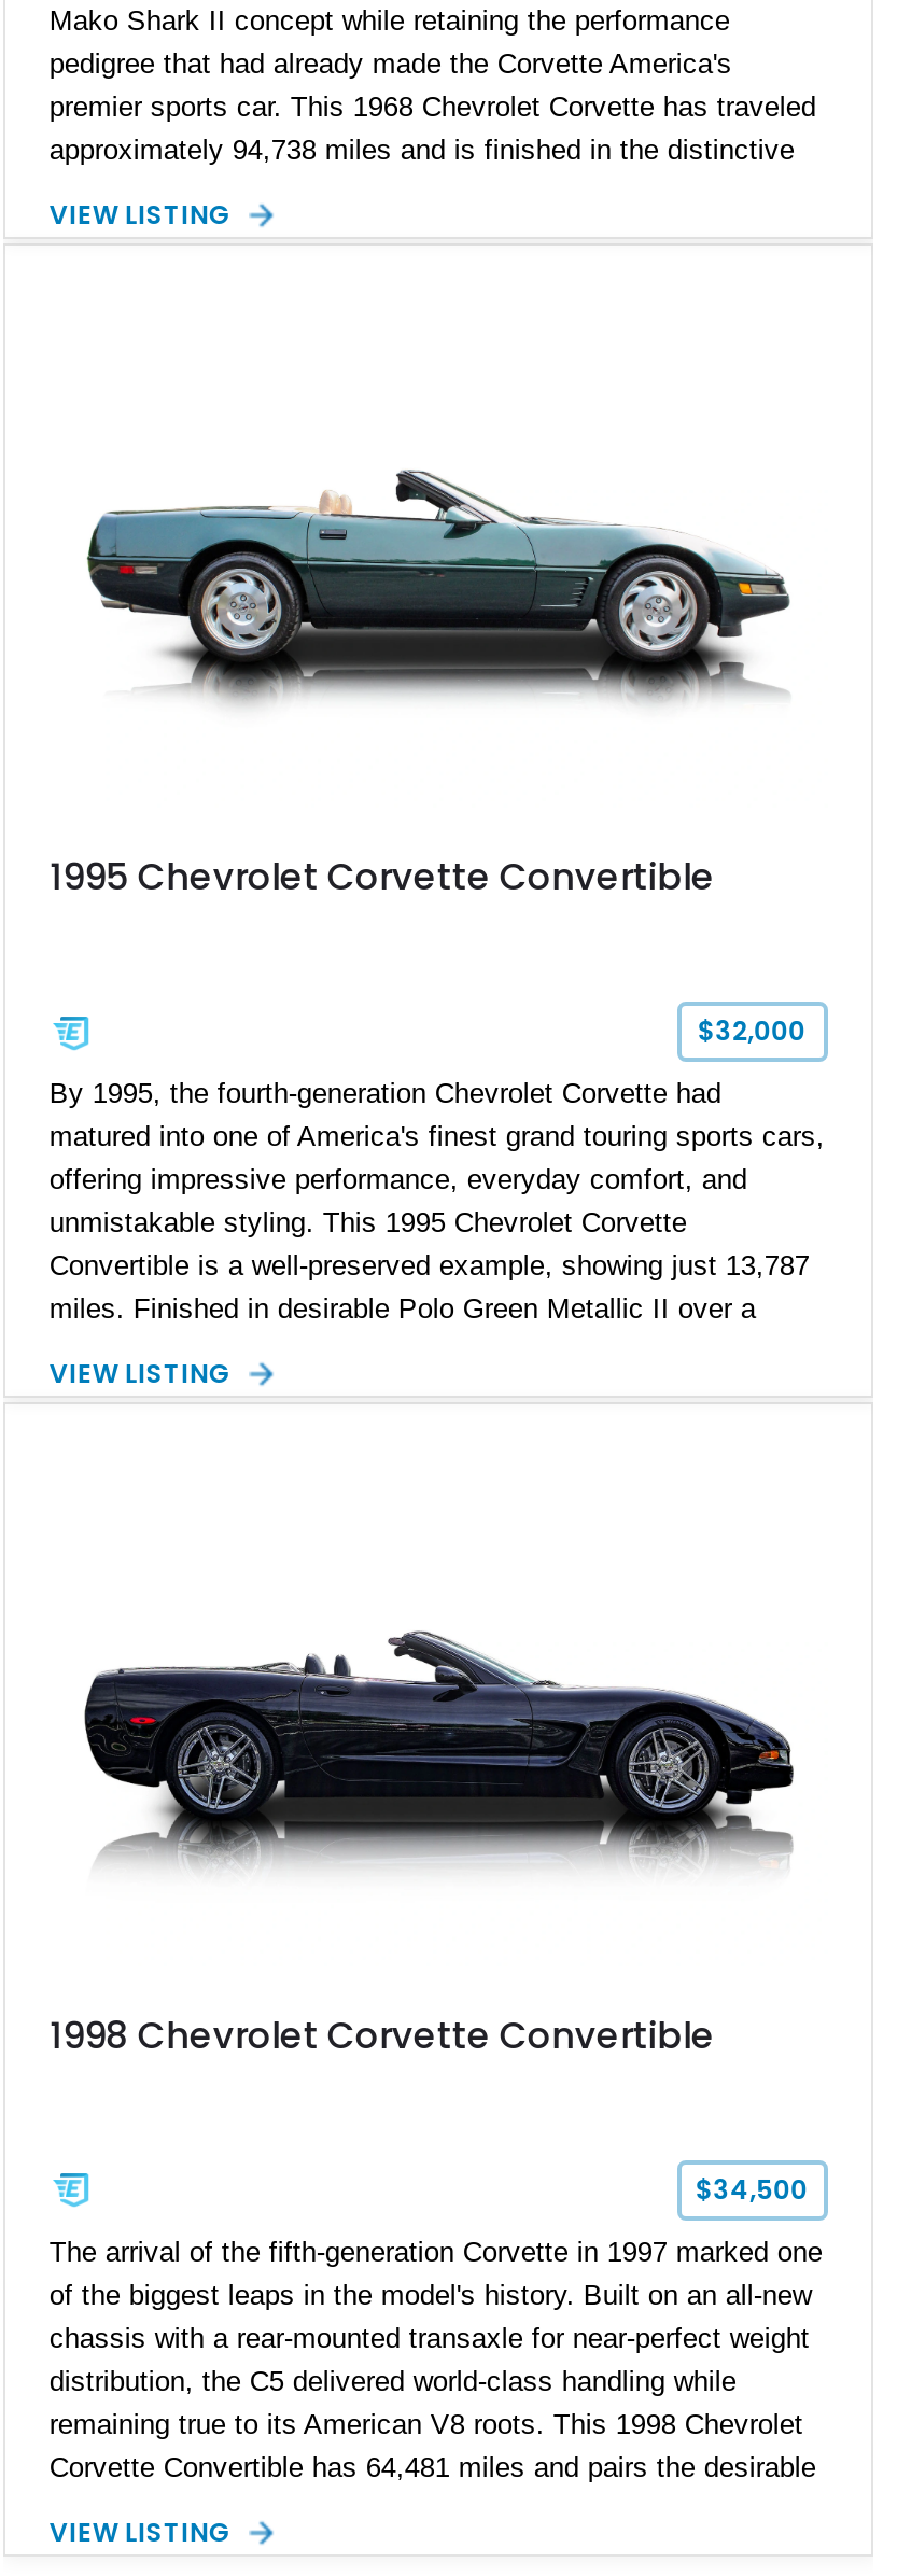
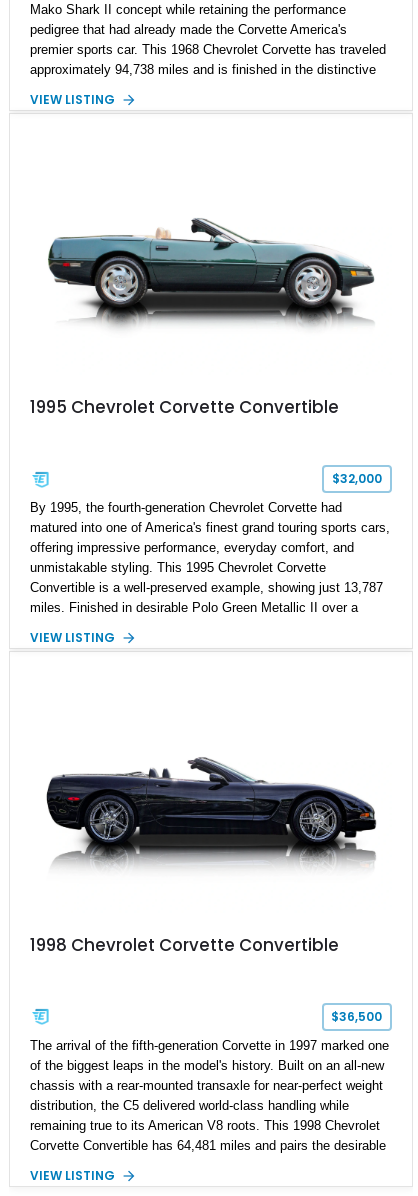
[696,2171,808,2208] $34,500 -> [331,1008,382,1025] $36,500

